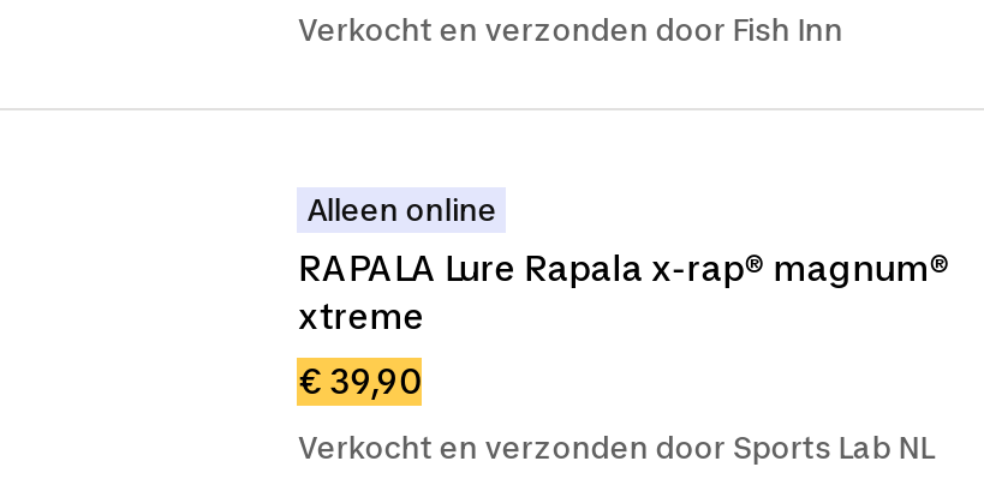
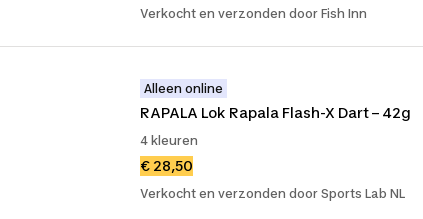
[297,247,951,401] RAPALA Lure Rapala x-rap® magnum® | xtreme | € 39,90 -> [140,104,411,174] RAPALA Lok Rapala Flash-X Dart – 42g | 4 kleuren | € 28,50

